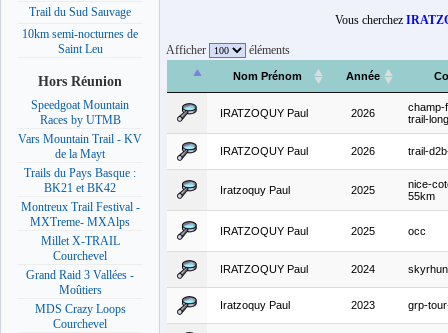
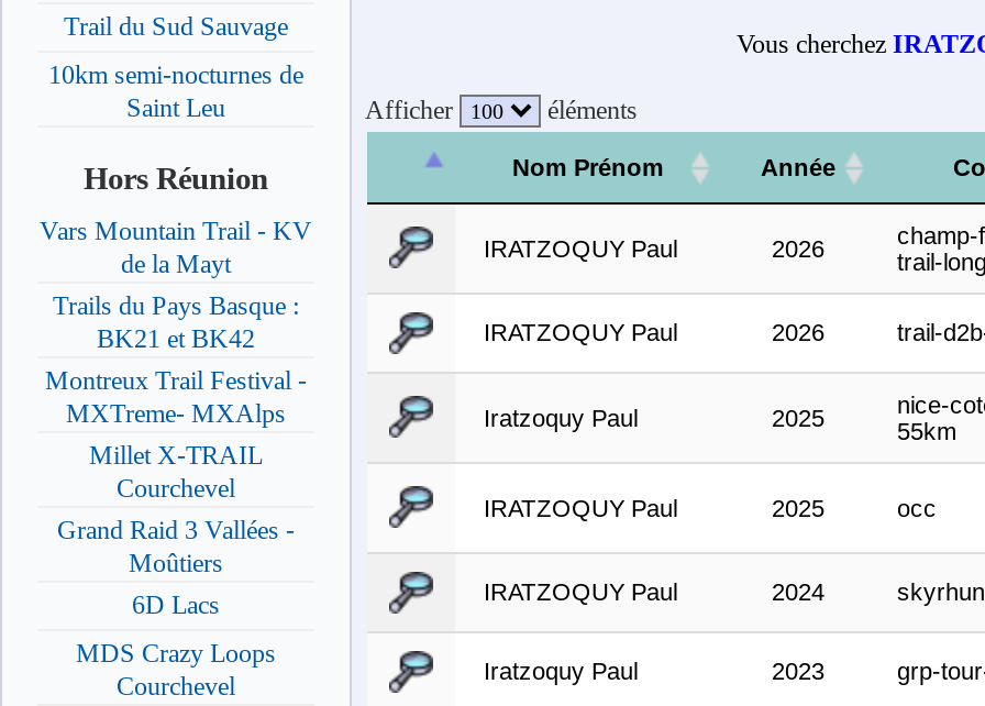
[31,98,129,125] Speedgoat Mountain | Races by UTMB -> none
moved [18,132,142,295] -> [40,216,312,575]: Vars Mountain Trail - KV | de la Mayt | Trails du Pays Basque : | ... | Grand Raid 3 Vallées - | Moûtiers
none -> [132,590,220,621] 6D Lacs

